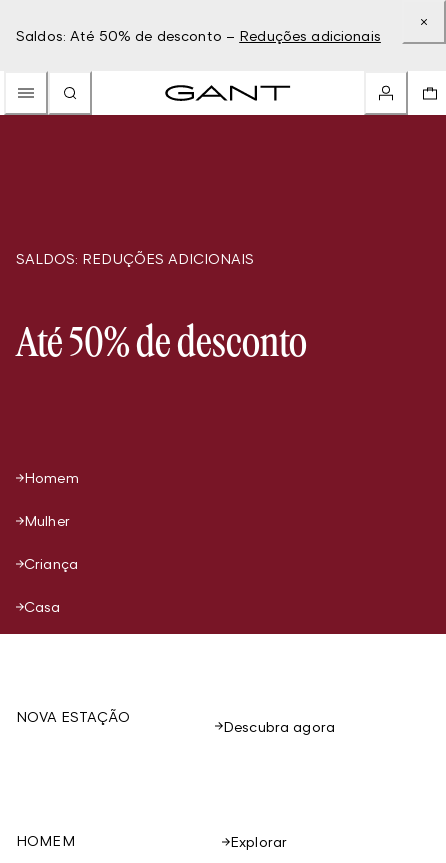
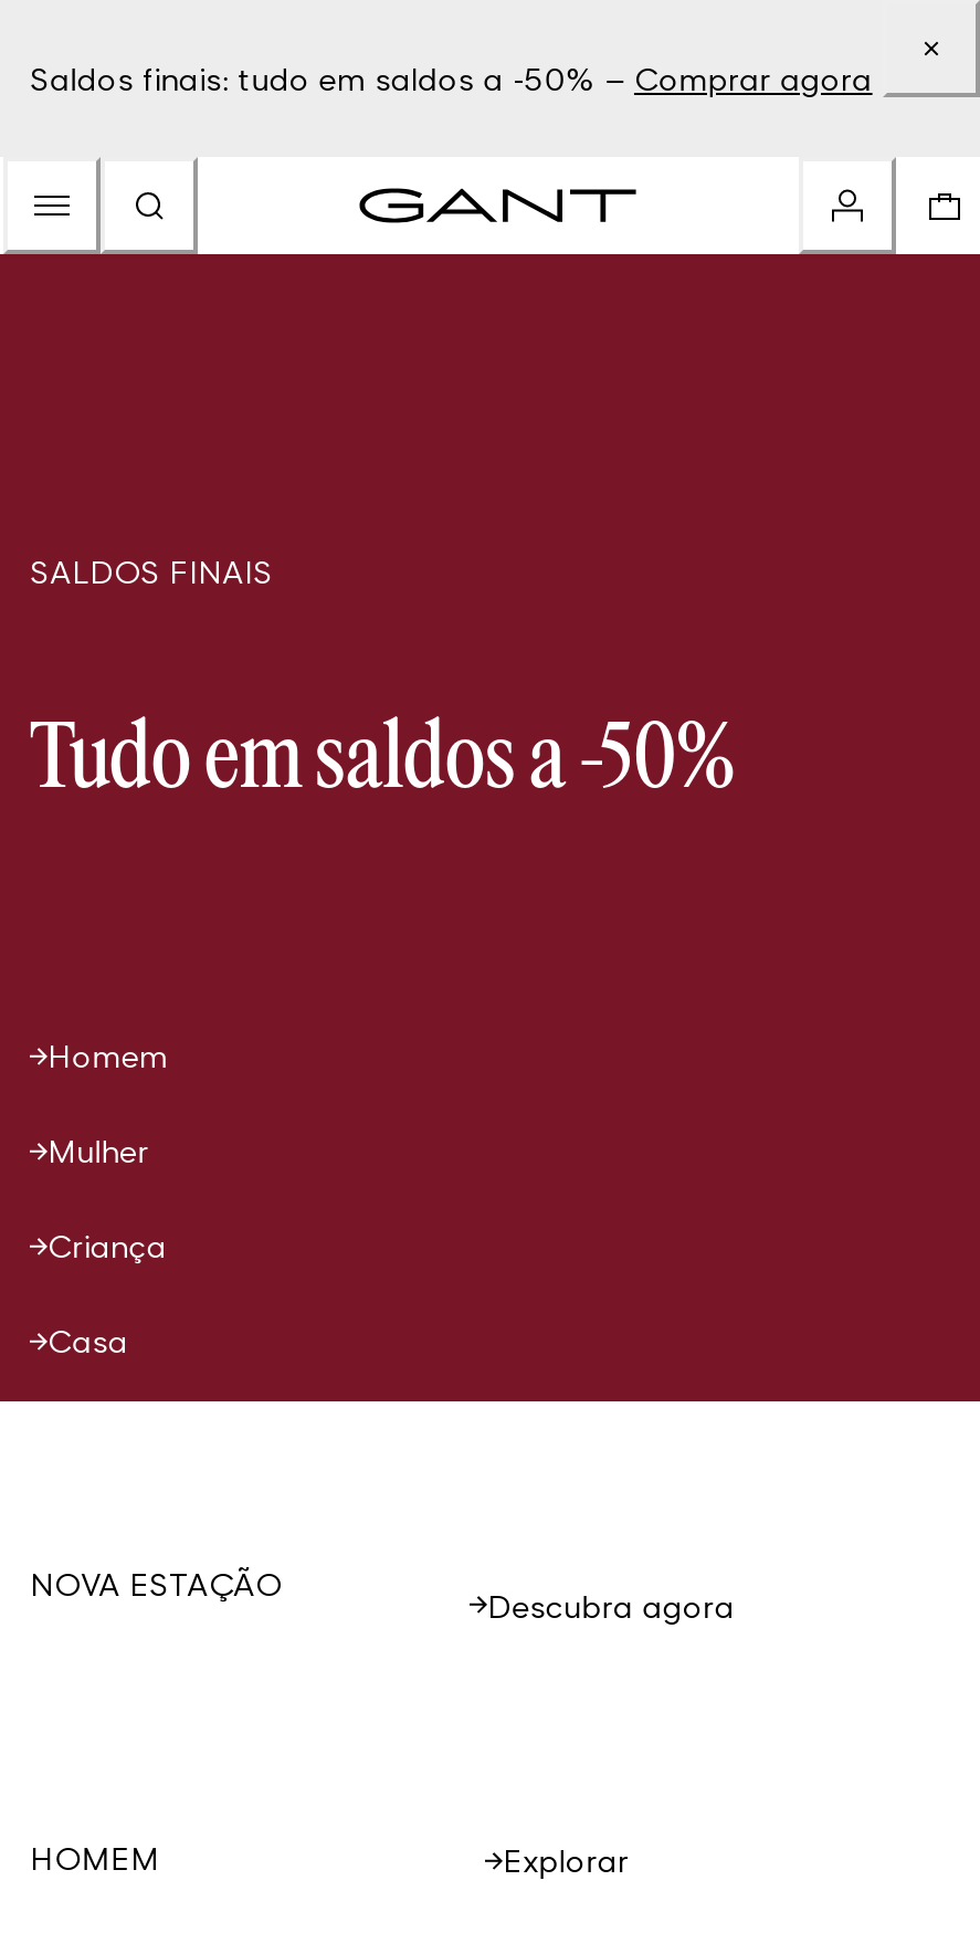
[16,27,381,44] Saldos: Até 50% de desconto – Reduções adicionais -> [30,60,872,97] Saldos finais: tudo em saldos a -50% – Comprar agora
[16,250,254,267] SALDOS: REDUÇÕES ADICIONAIS -> [30,553,273,590] SALDOS FINAIS
[16,324,307,365] Até 50% de desconto -> [30,716,735,807] Tudo em saldos a -50%

